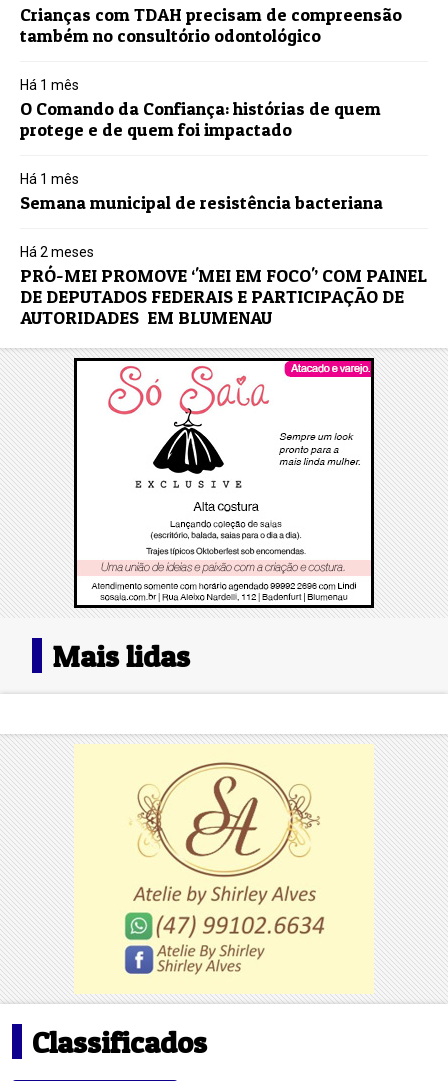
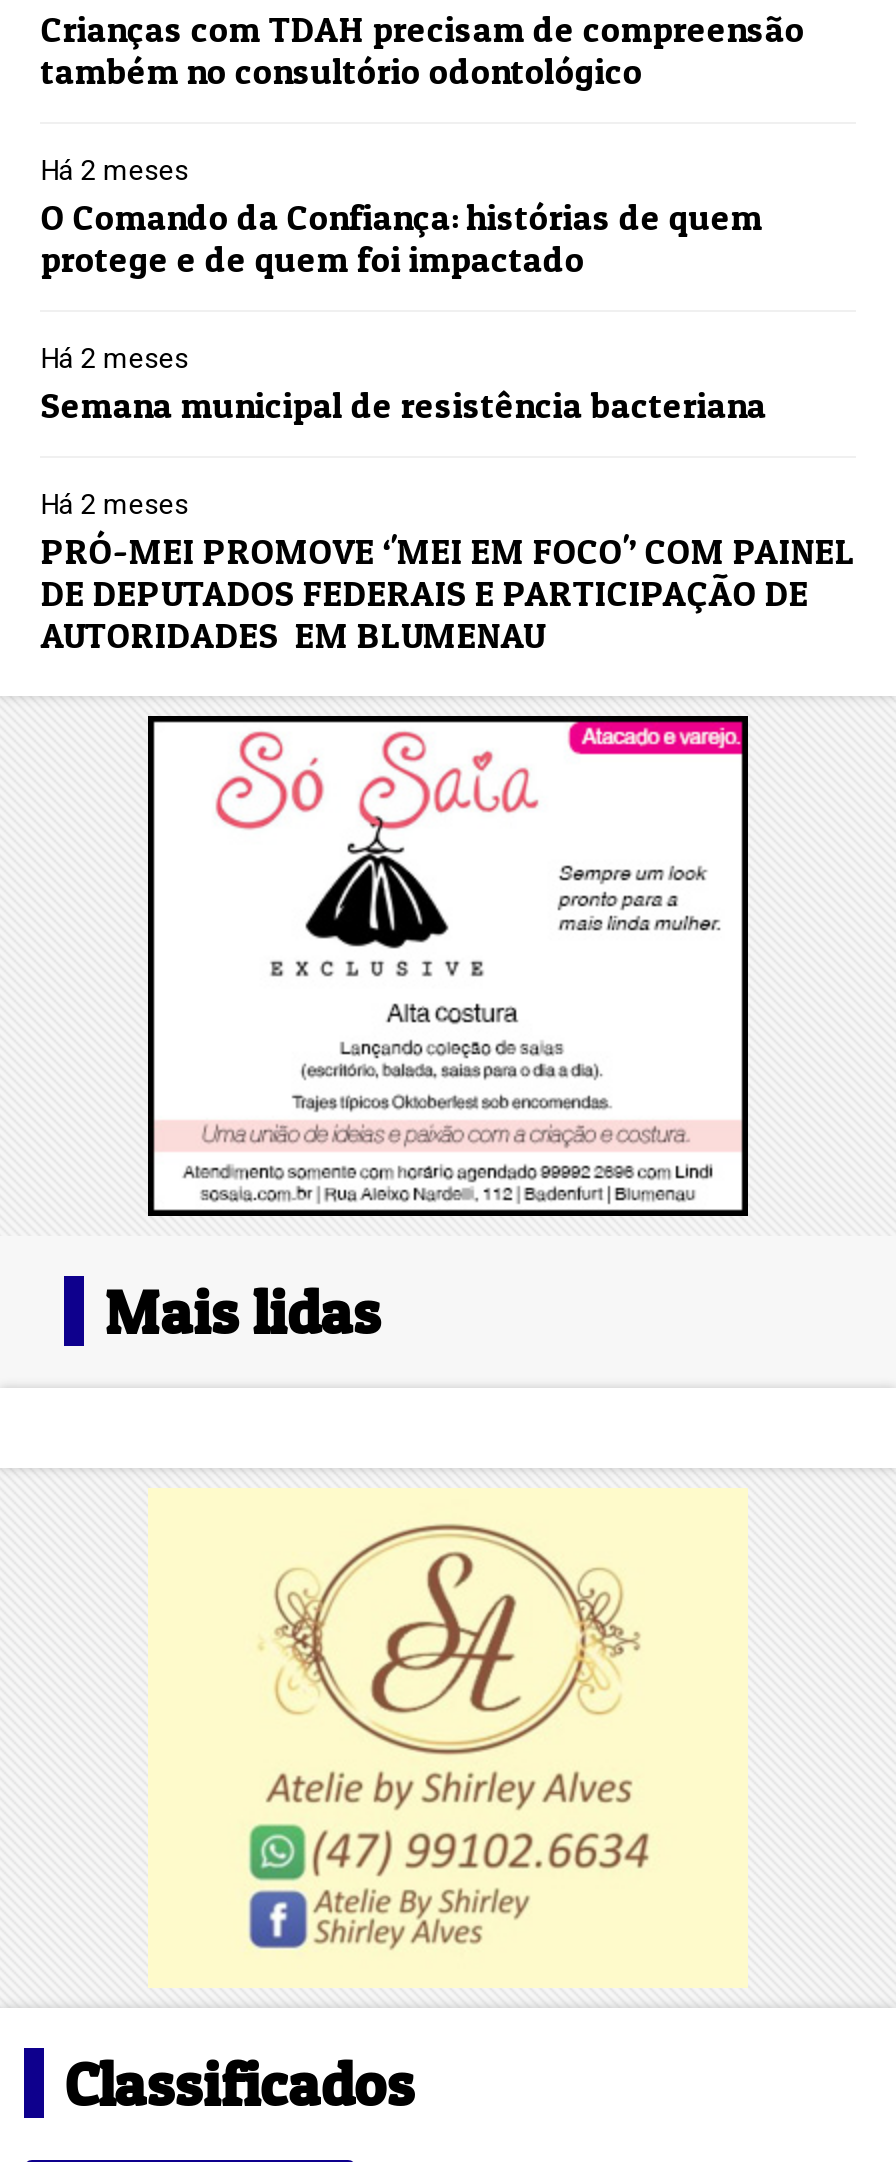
[20,77,79,93] Há 1 mês -> [41,153,189,185] Há 2 meses
[20,171,79,187] Há 1 mês -> [41,341,189,373] Há 2 meses

